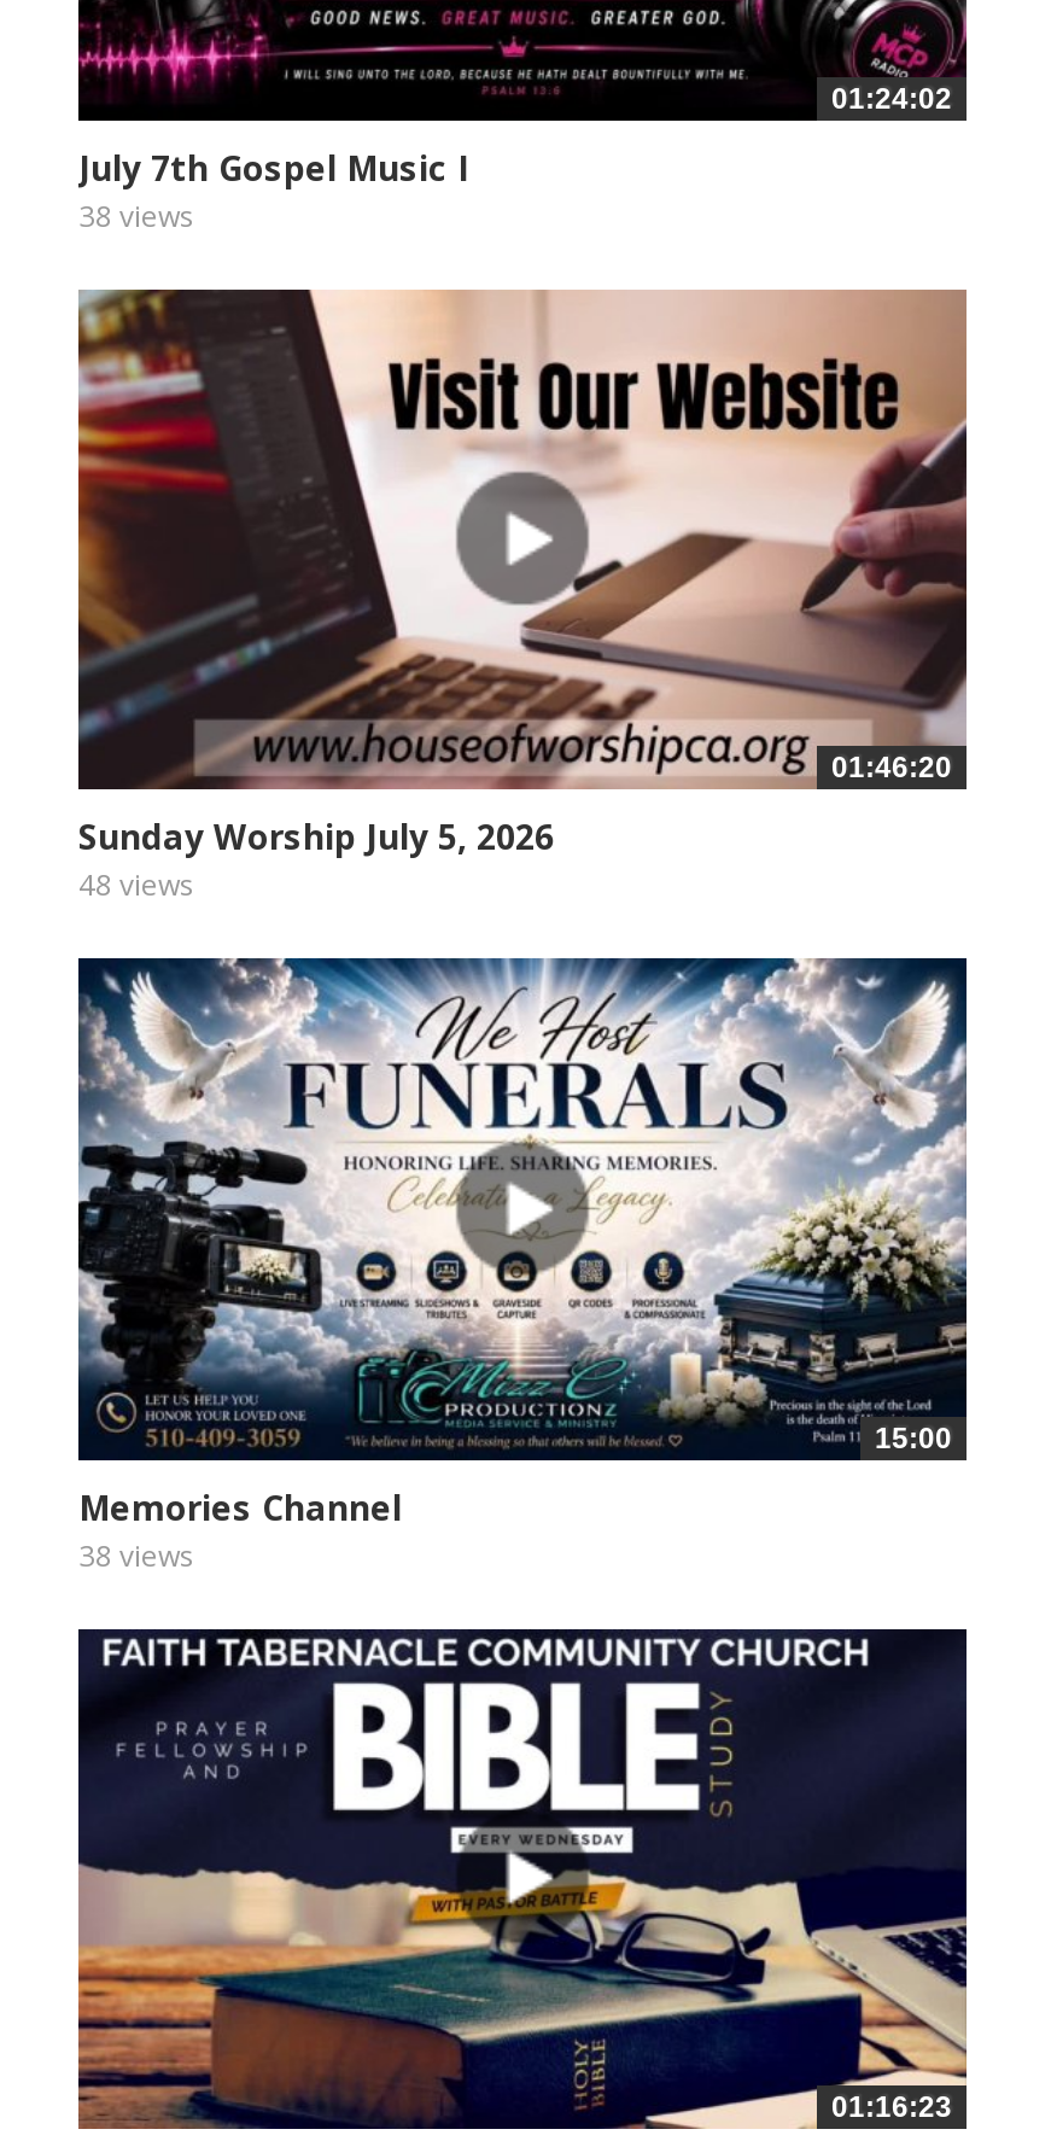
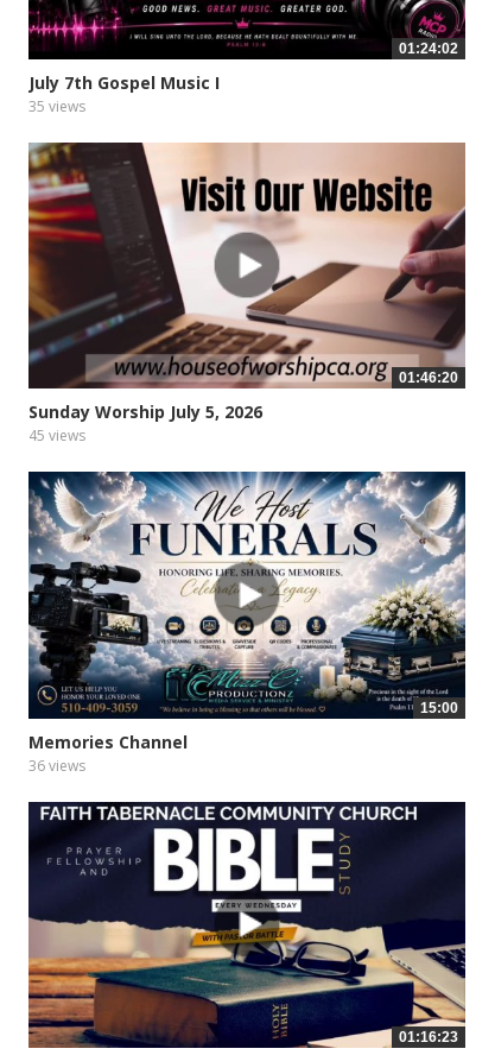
[78,196,194,237] 38 views -> [28,96,85,117] 35 views
[78,865,194,906] 48 views -> [28,426,85,446] 45 views
[78,1534,194,1575] 38 views -> [28,755,85,775] 36 views

